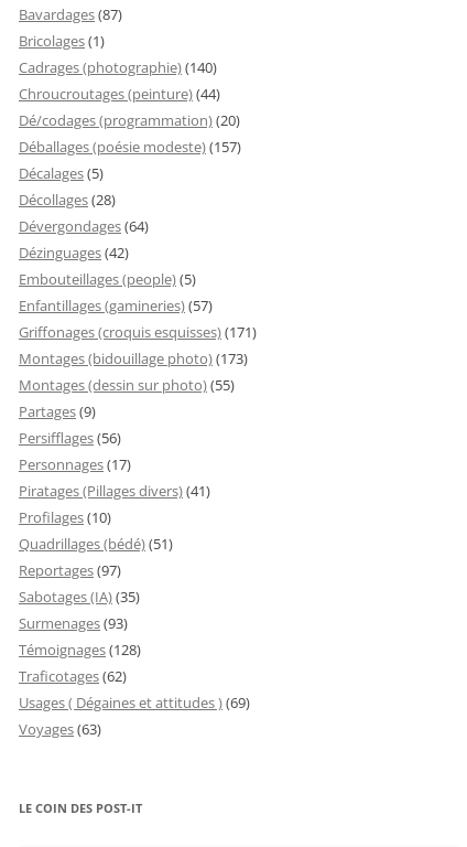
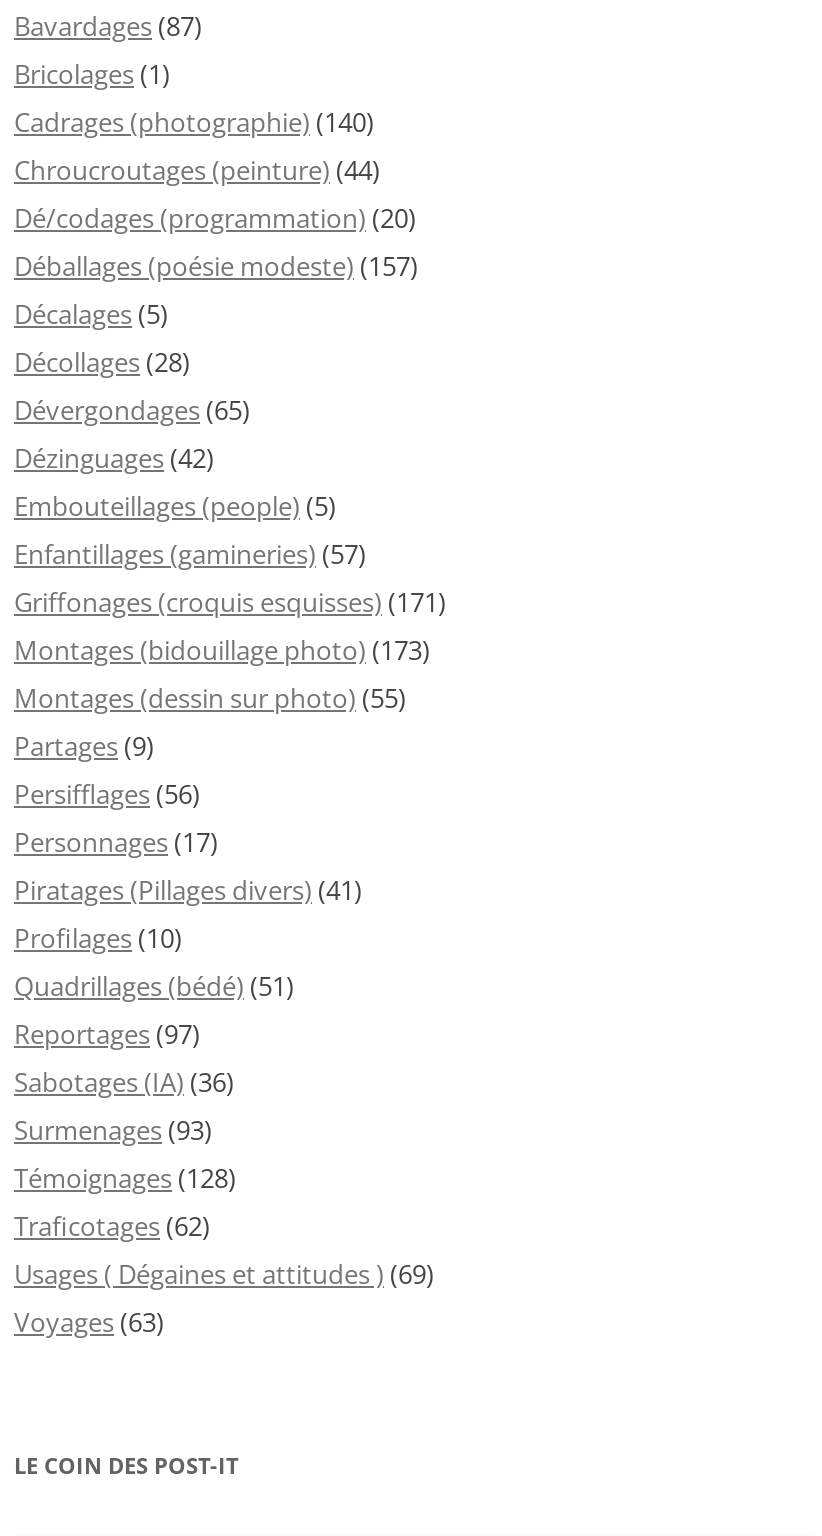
[19,216,149,235] Dévergondages (64) -> [14,391,250,427] Dévergondages (65)
[19,586,140,606] Sabotages (IA) (35) -> [14,1063,234,1099] Sabotages (IA) (36)

